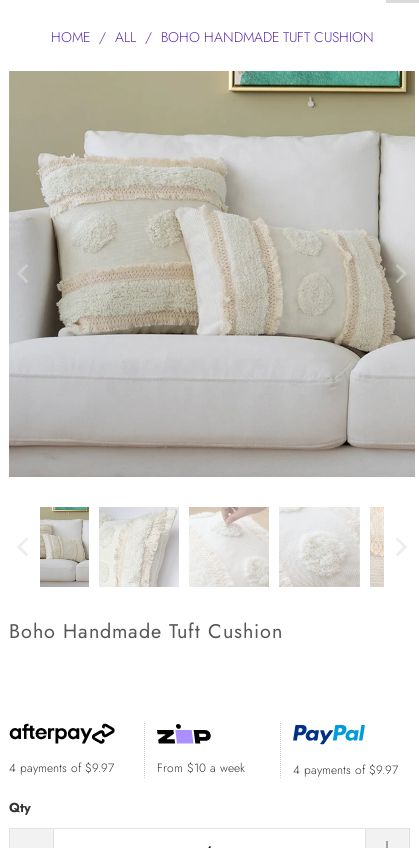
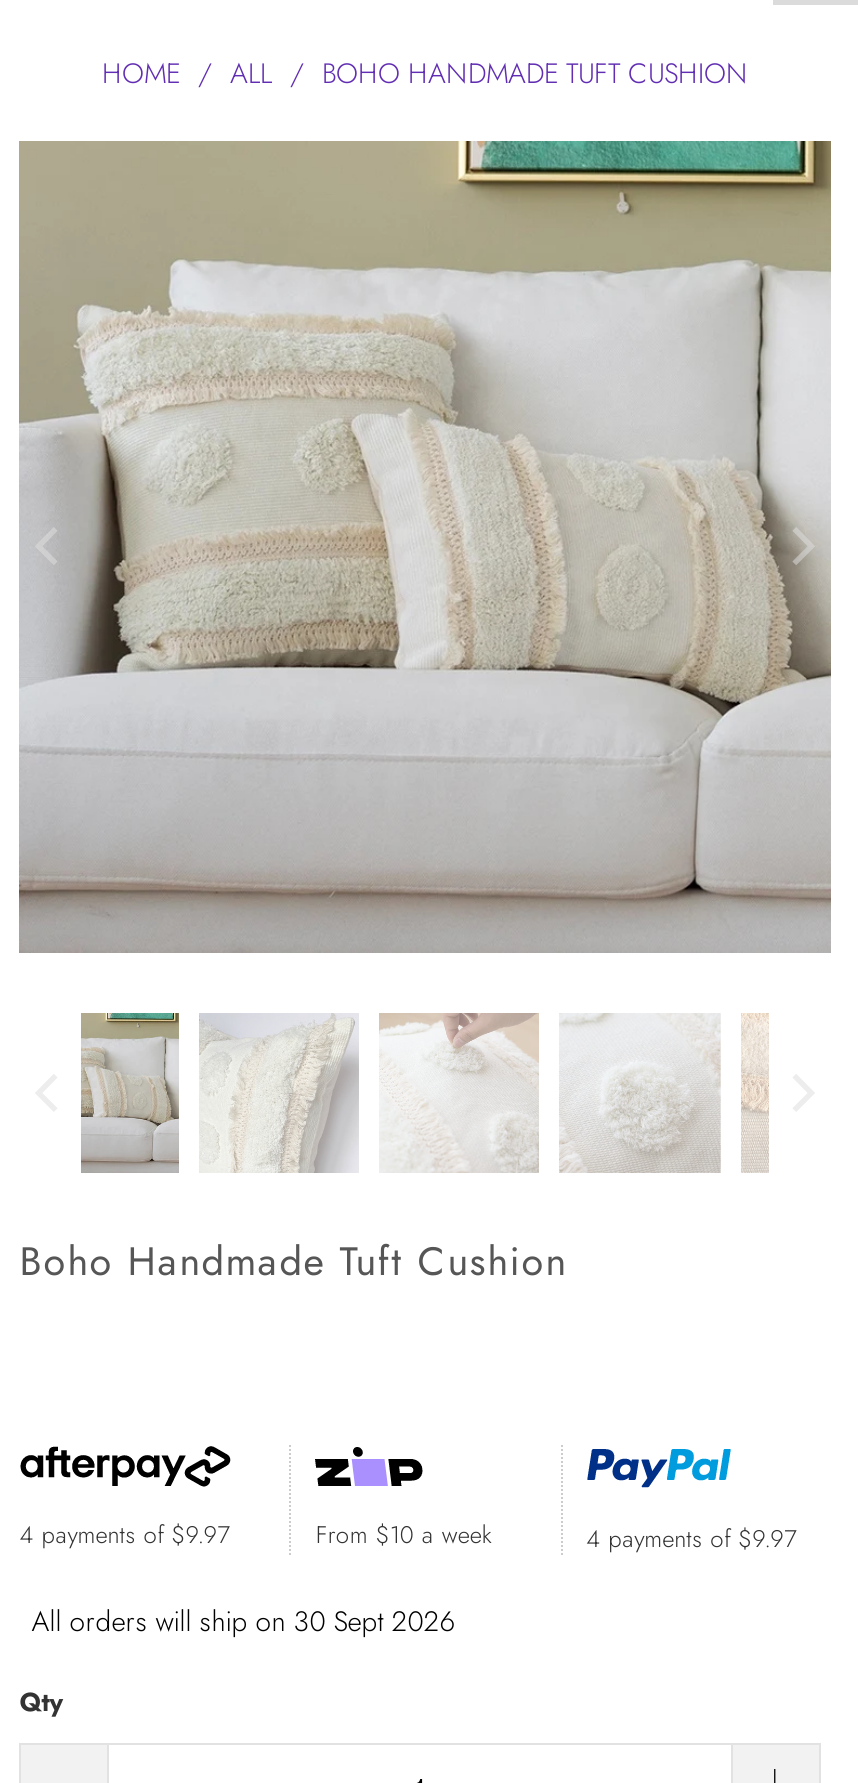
none -> [31,1600,455,1640] All orders will ship on 30 Sept 2026

